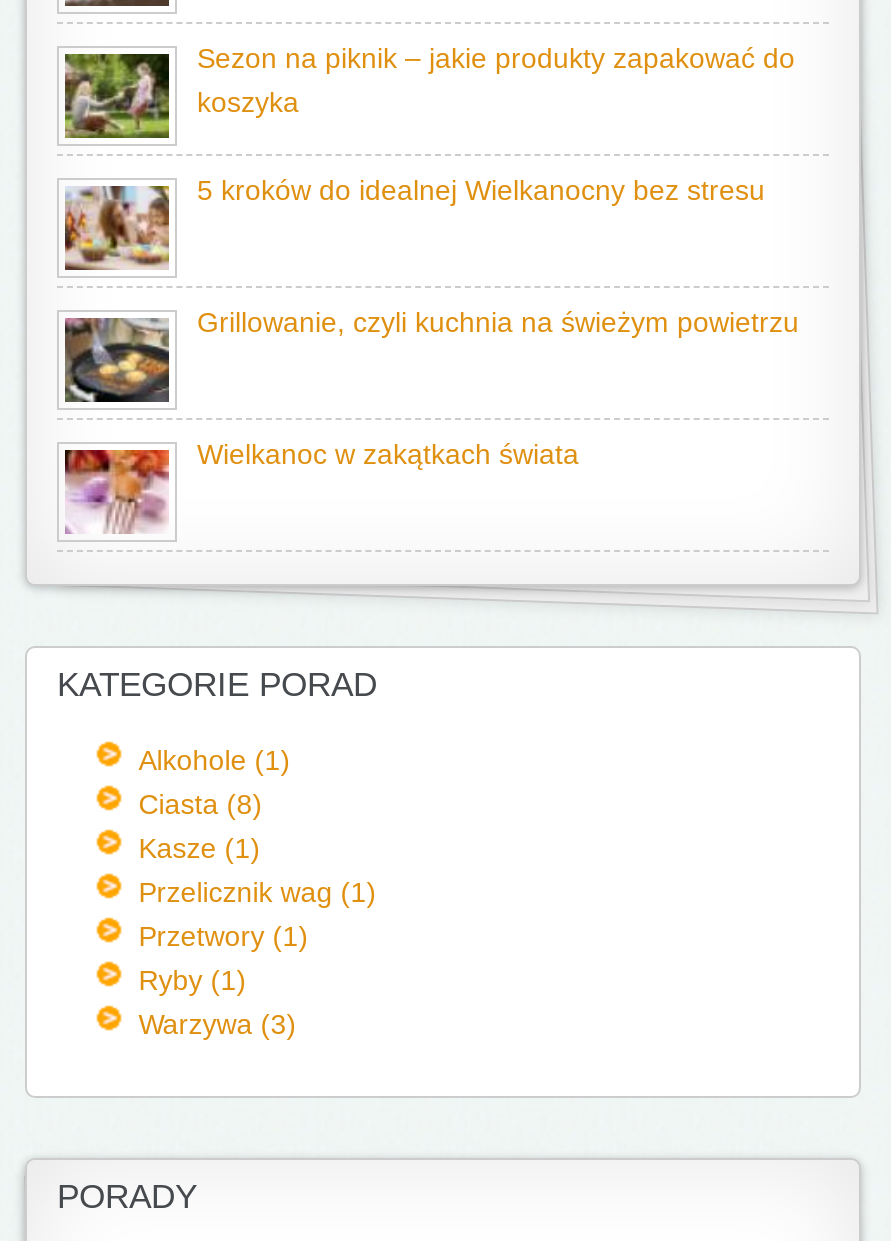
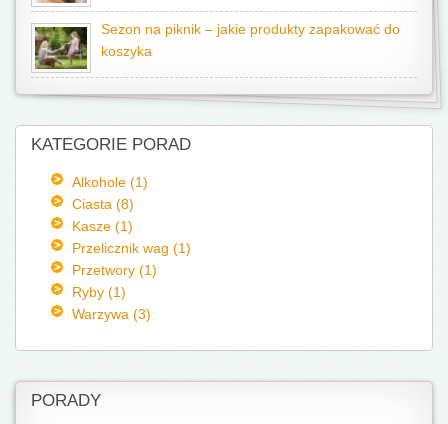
[63,176,765,272] [image] | 5 kroków do idealnej Wielkanocny bez stresu -> none
[63,308,799,404] [image] | Grillowanie, czyli kuchnia na świeżym powietrzu -> none
[63,440,579,534] [image] | Wielkanoc w zakątkach świata -> none

